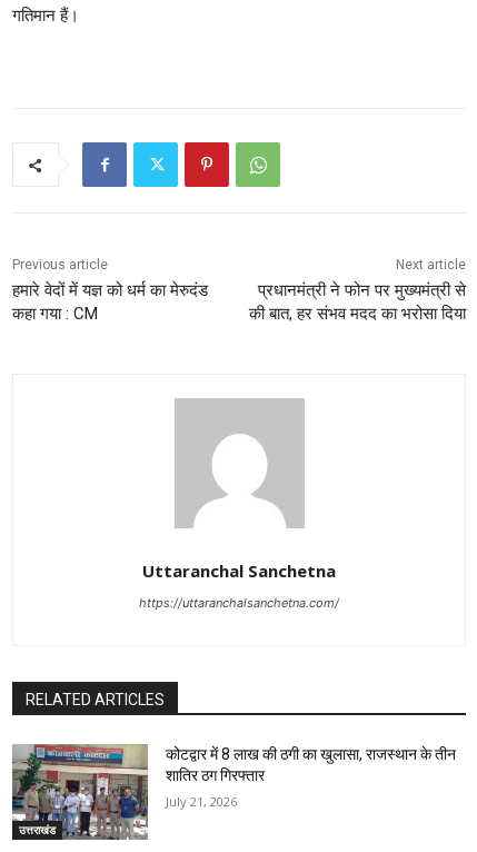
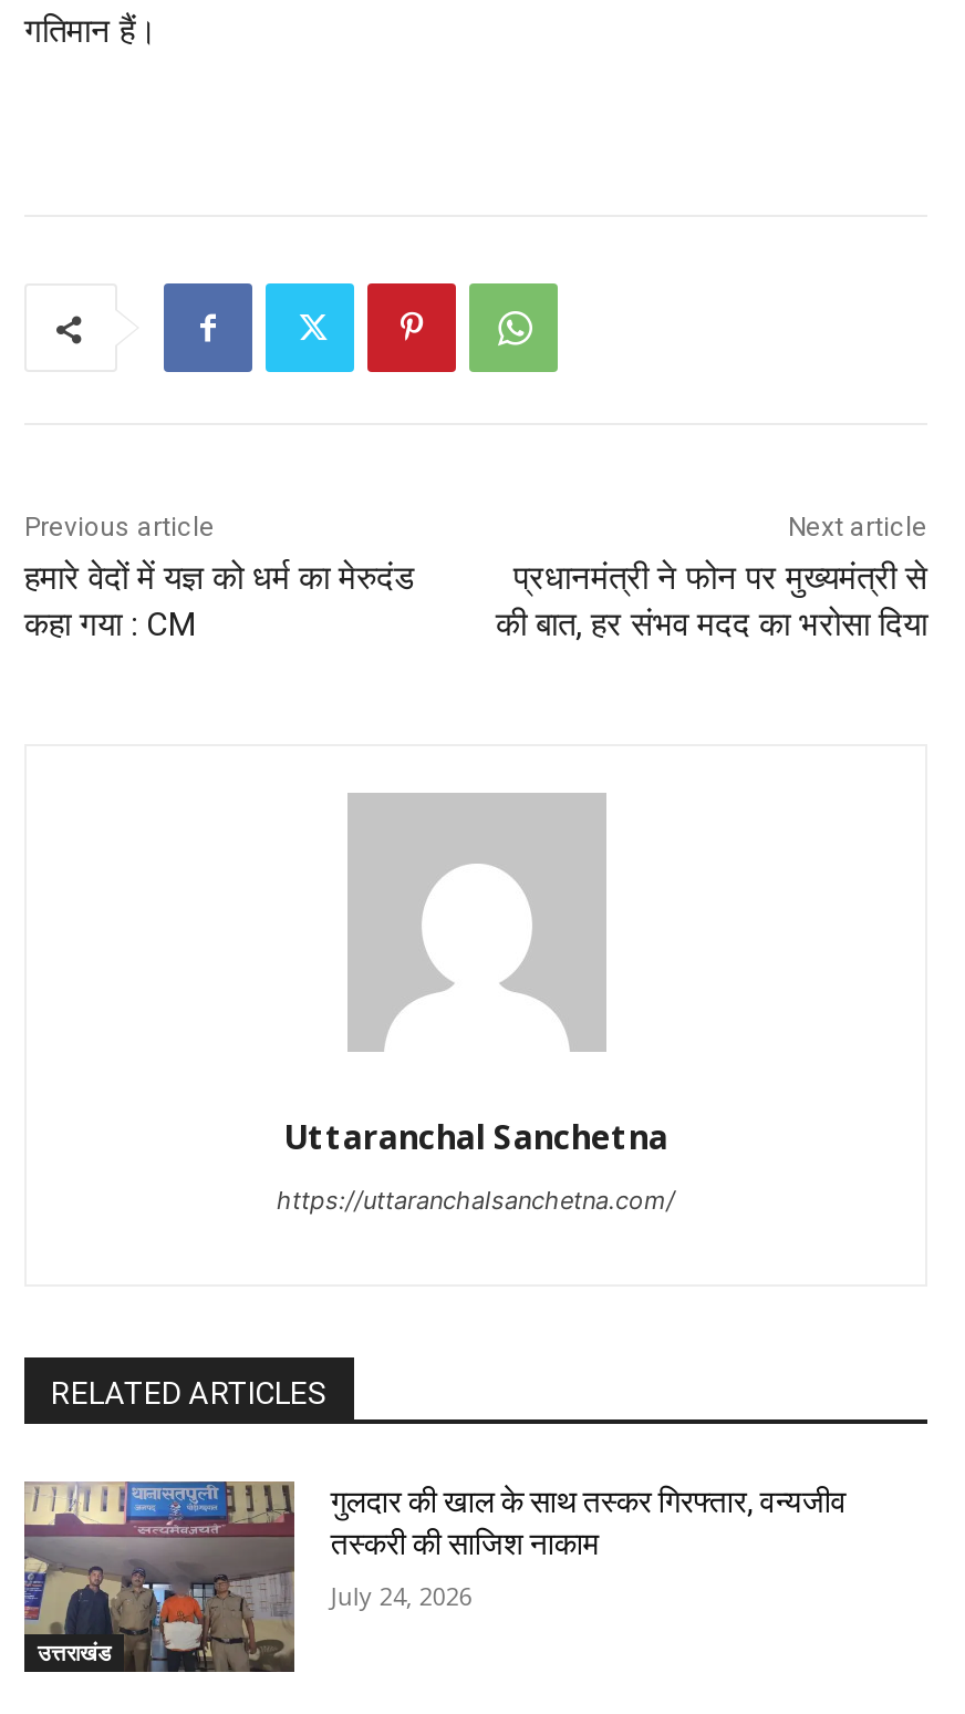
[11,744,456,841] [image] | कोटद्वार में 8 लाख की ठगी का खुलासा, राजस्थान के तीन | शातिर ठग गिरफ्तार -> [24,1479,846,1674] [image] | गुलदार की खाल के साथ तस्कर गिरफ्तार, वन्यजीव | तस्करी की साजिश नाकाम
[166,793,237,810] July 21, 2026 -> [331,1580,472,1613] July 24, 2026

